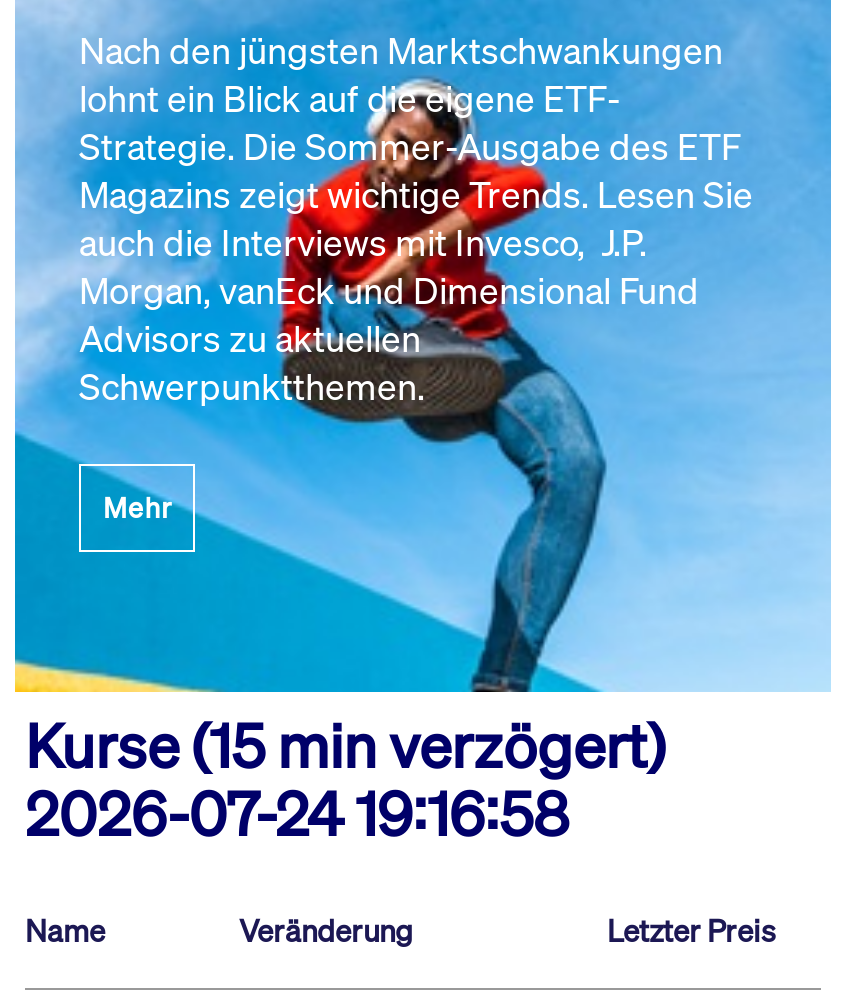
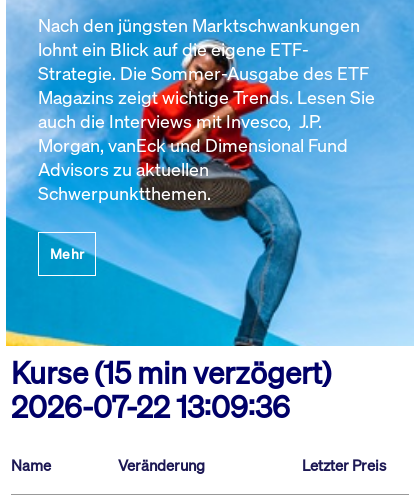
[25,774,569,854] 2026-07-24 19:16:58 -> [11,387,290,427] 2026-07-22 13:09:36

